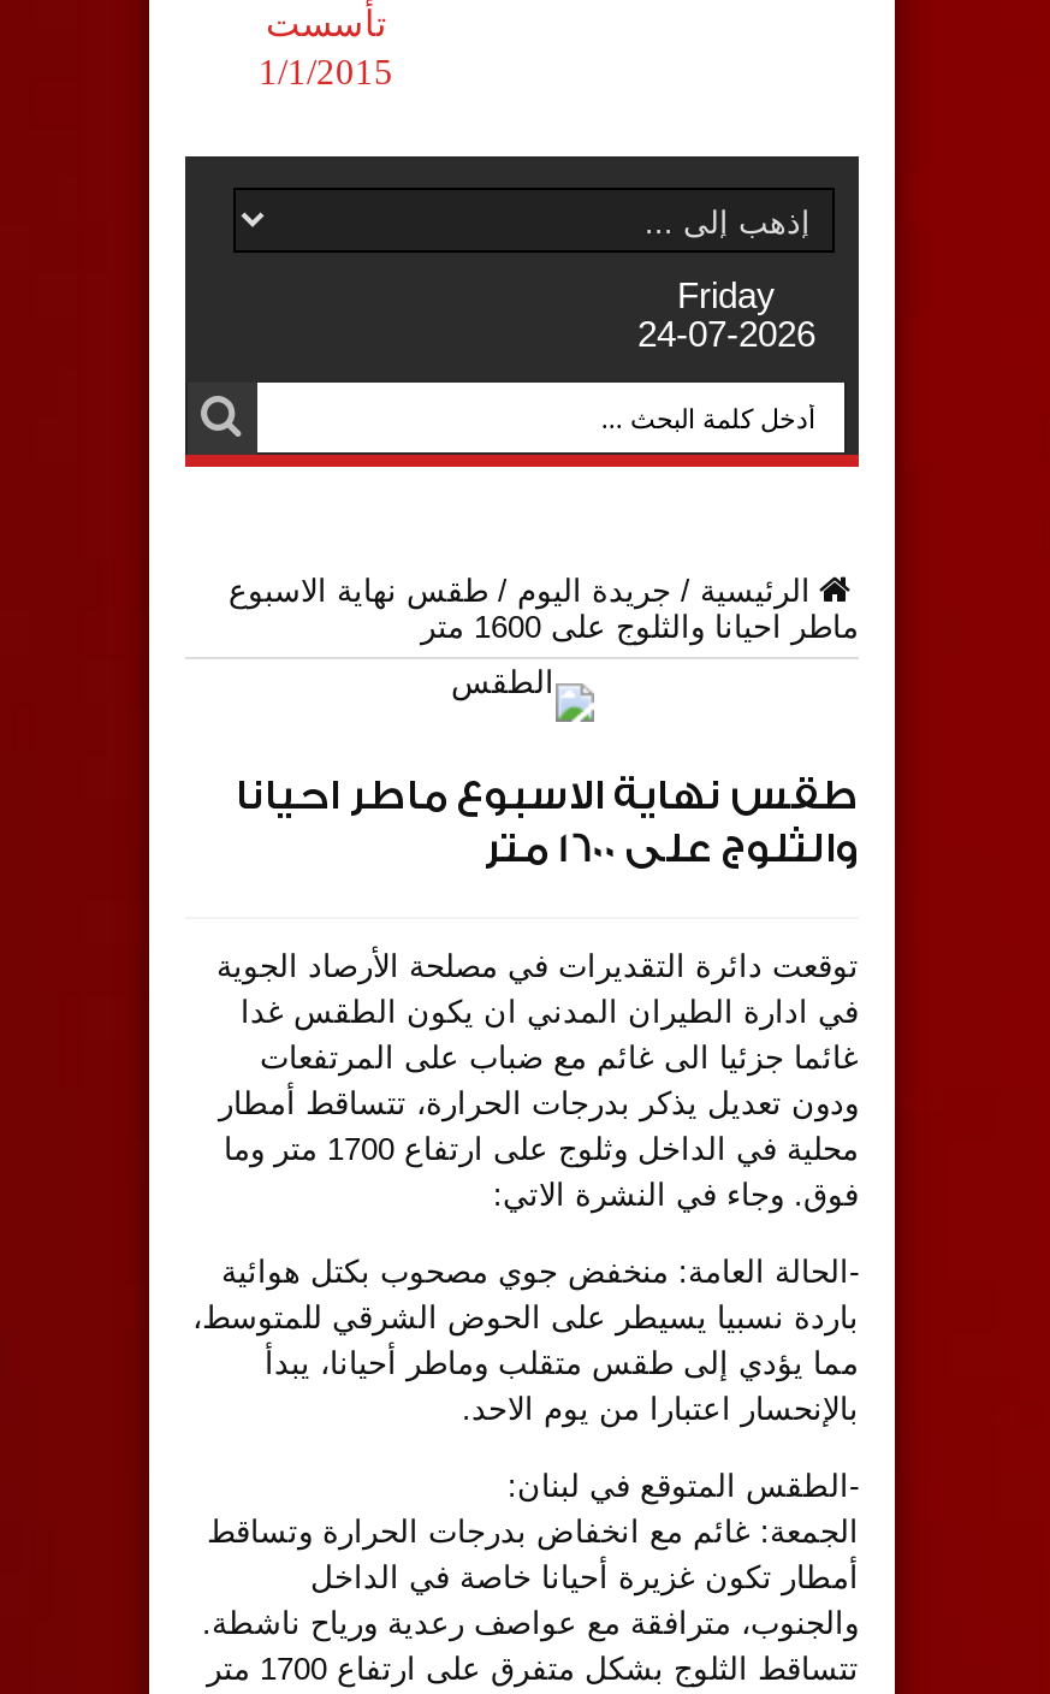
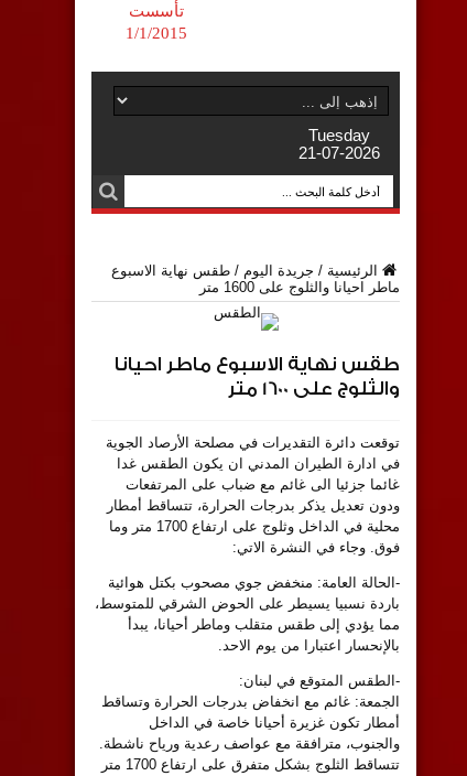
[637,274,815,354] Friday | 24-07-2026 -> [298,126,380,162] Tuesday | 21-07-2026

